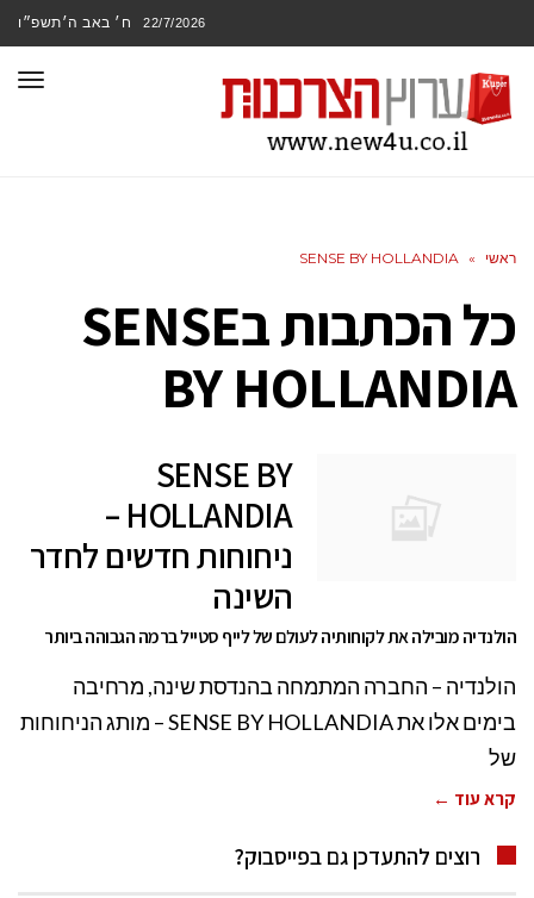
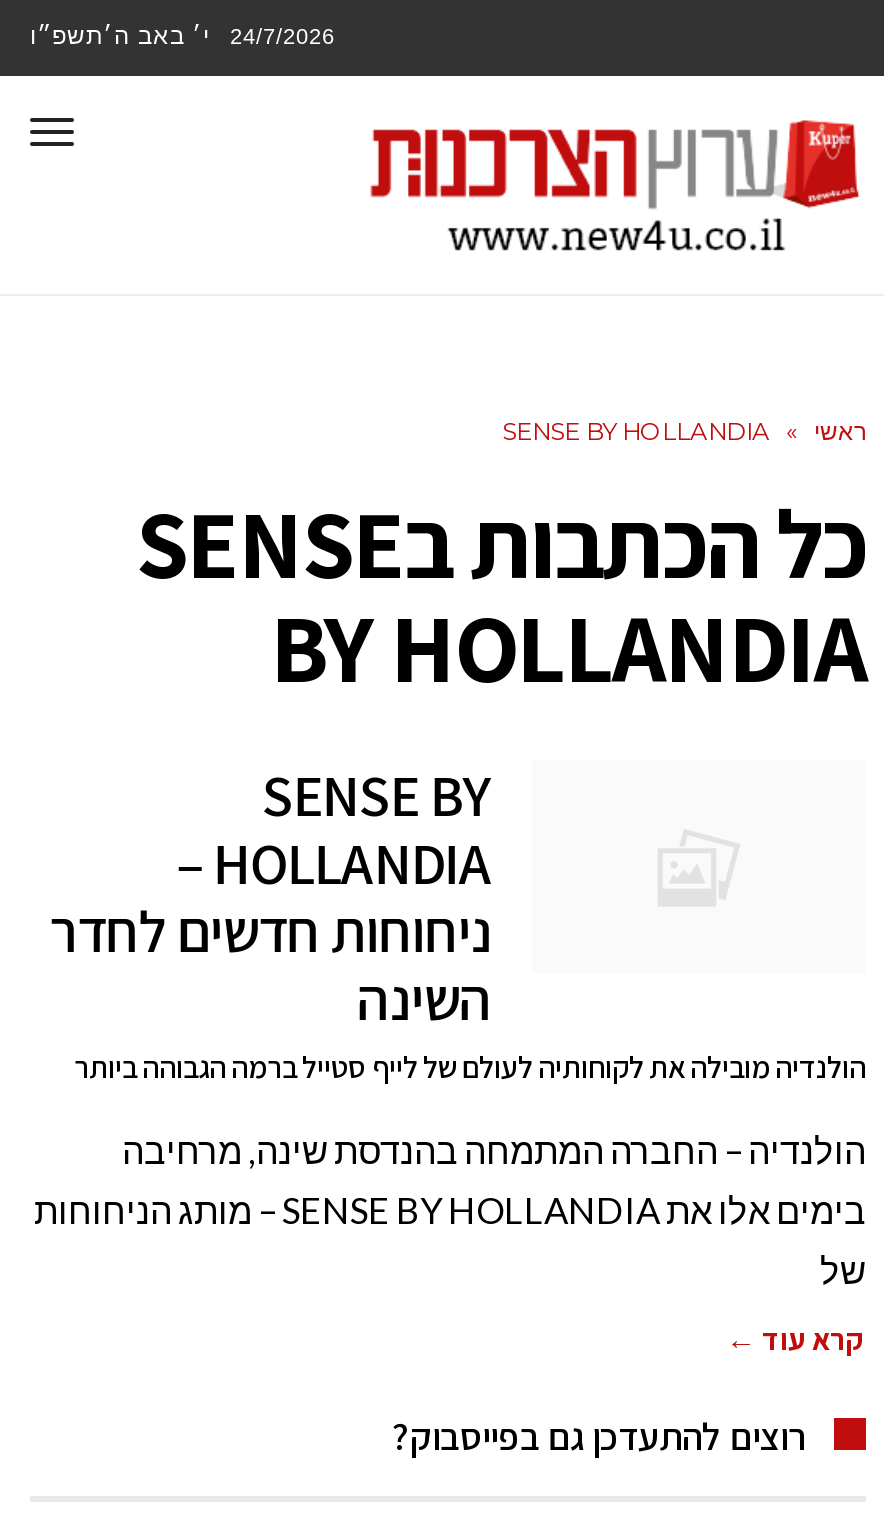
[18,13,131,31] ח׳ באב ה׳תשפ״ו -> [30,20,210,50] י׳ באב ה׳תשפ״ו
[143,15,206,30] 22/7/2026 -> [230,24,335,48] 24/7/2026

